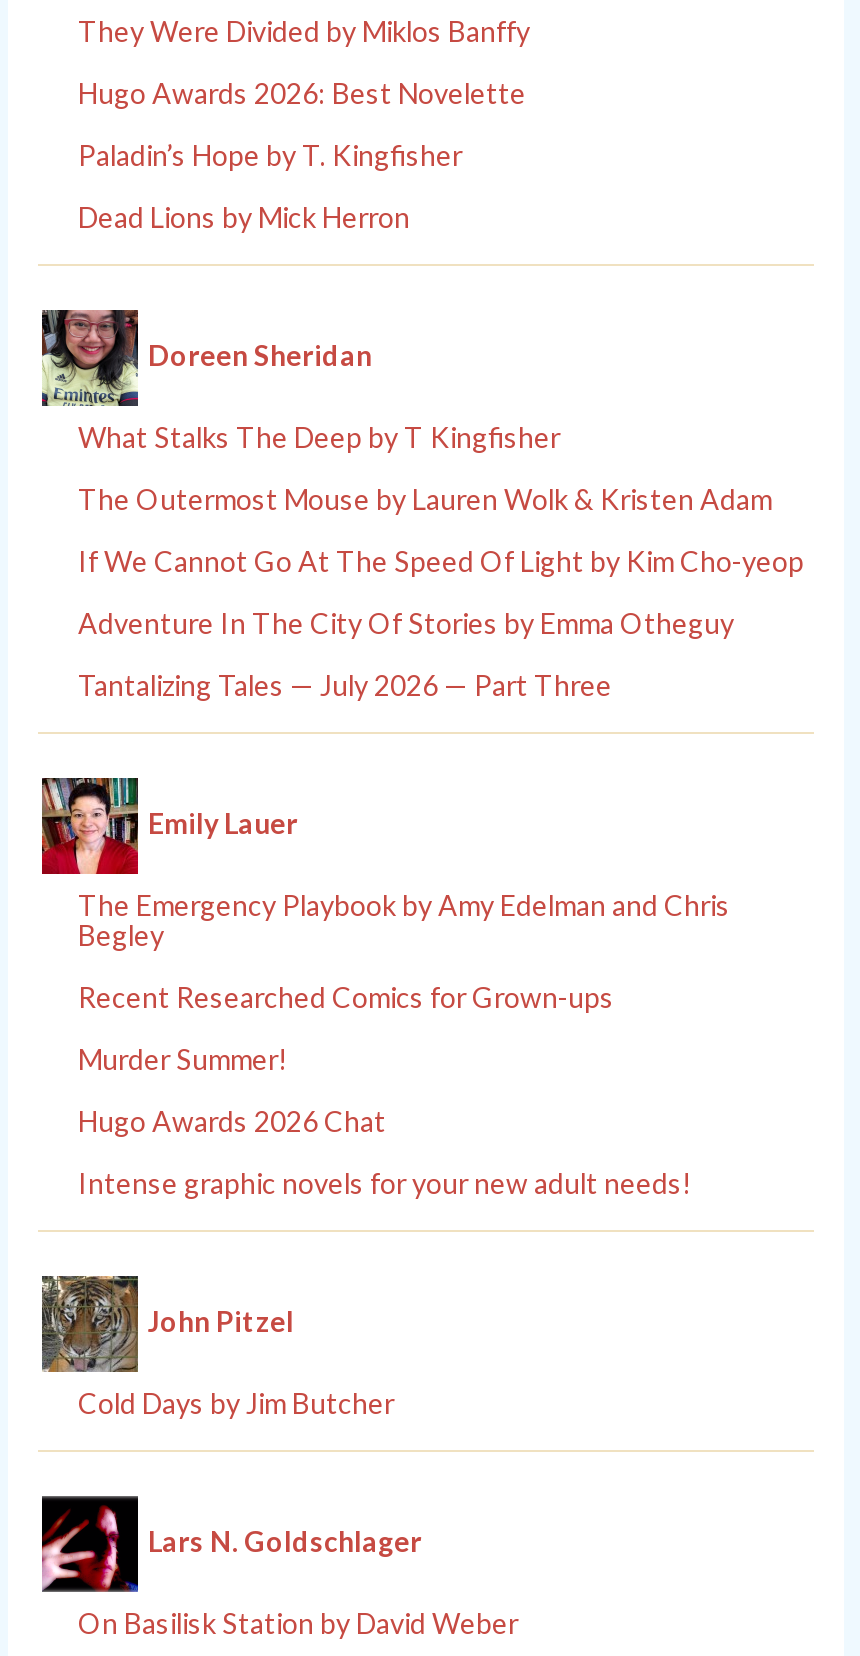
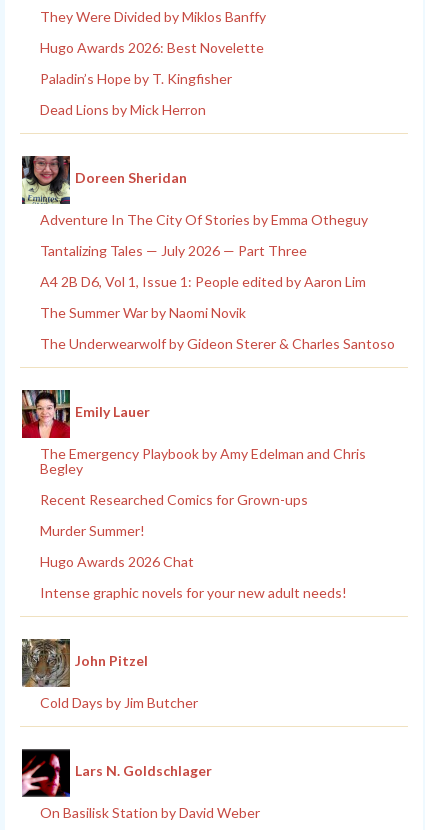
[78,420,804,578] What Stalks The Deep by T Kingfisher | The Outermost Mouse by Lauren Wolk & Kristen Adam | If We Cannot Go At The Speed Of Light by Kim Cho-yeop -> none
moved [78,606,734,702] -> [40,211,368,259]: Adventure In The City Of Stories by Emma Otheguy | Tantalizing Tales — July 2026 — Part Three
none -> [40,273,395,352] A4 2B D6, Vol 1, Issue 1: People edited by Aaron Lim | The Summer War by Naomi Novik | The Underwearwolf by Gideon Sterer & Charles Santoso

